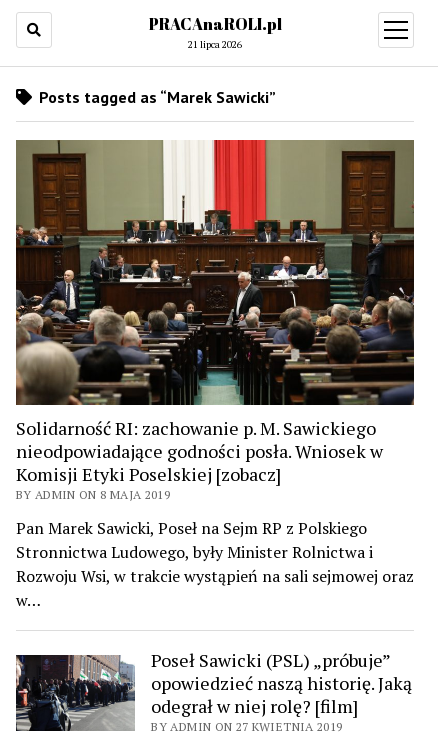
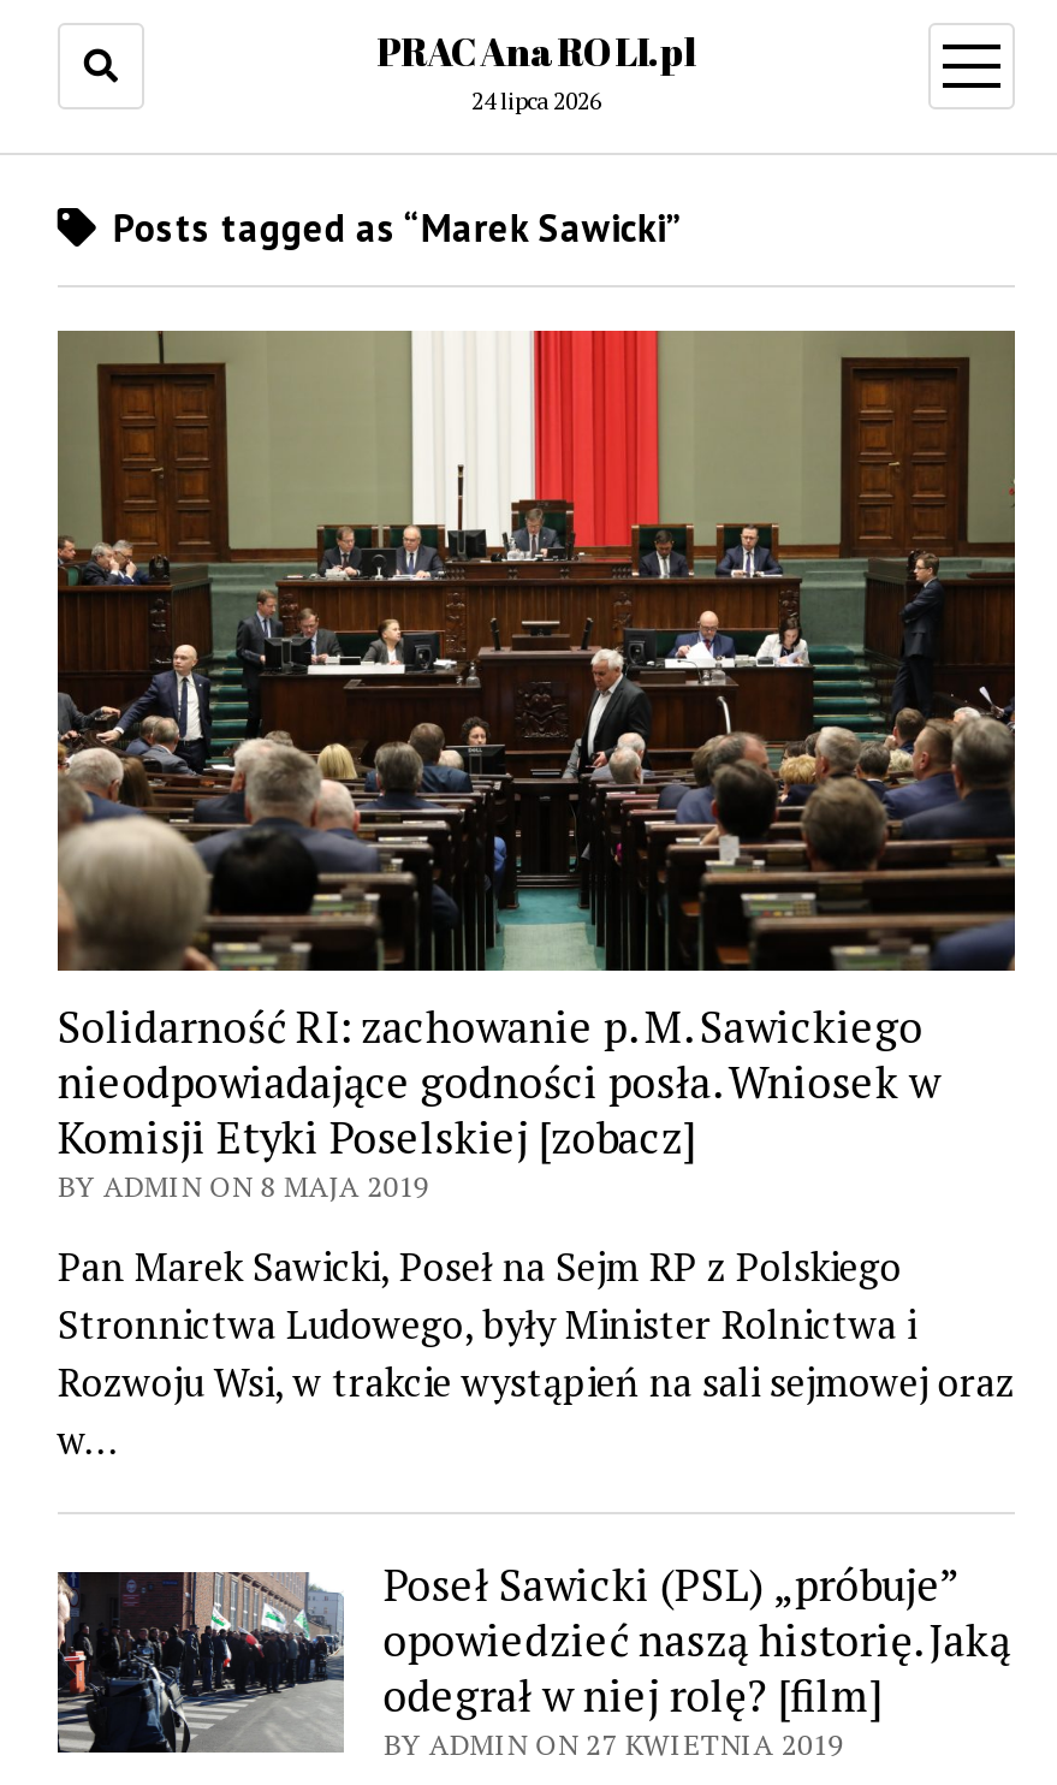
[188,38,242,51] 21 lipca 2026 -> [471,85,601,117] 24 lipca 2026

